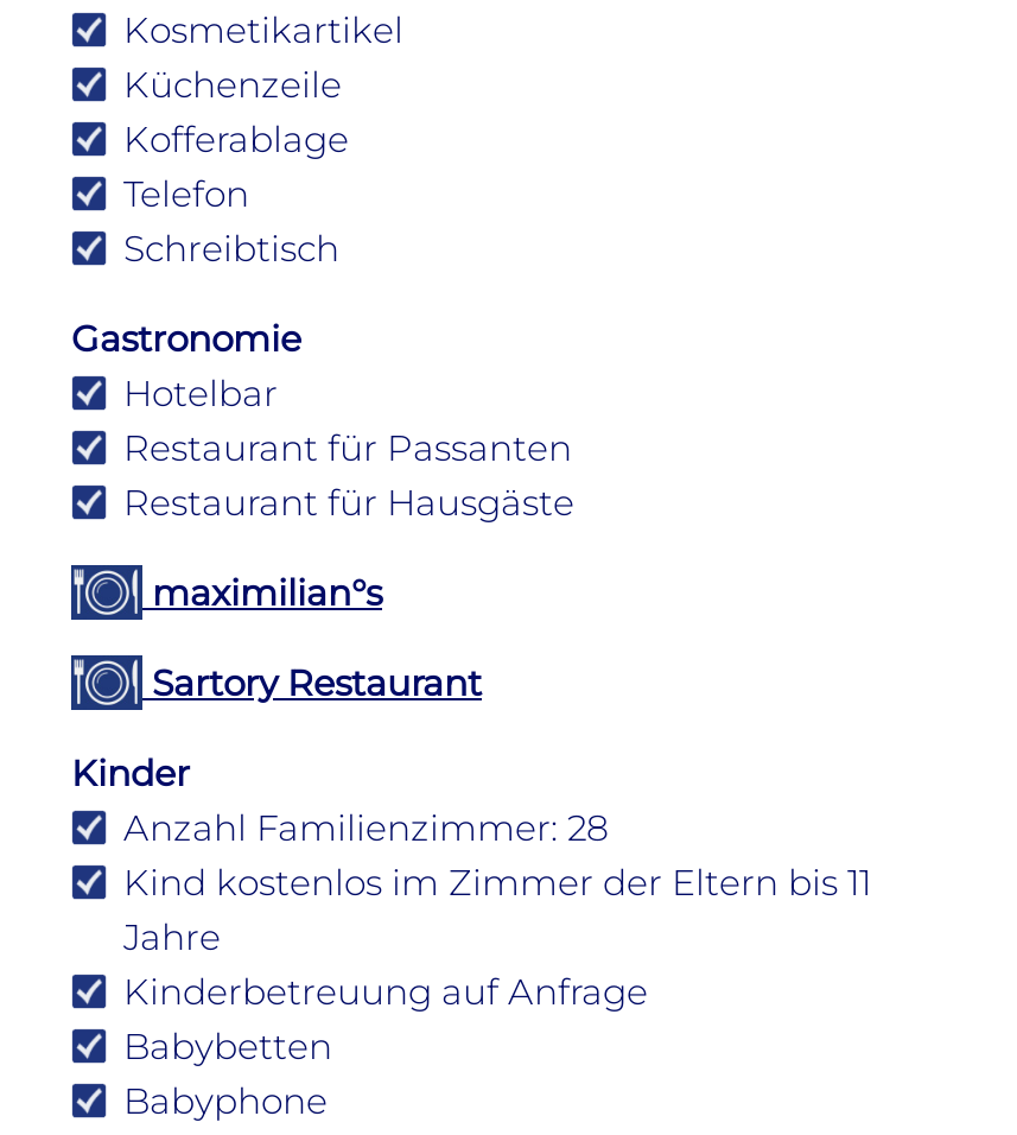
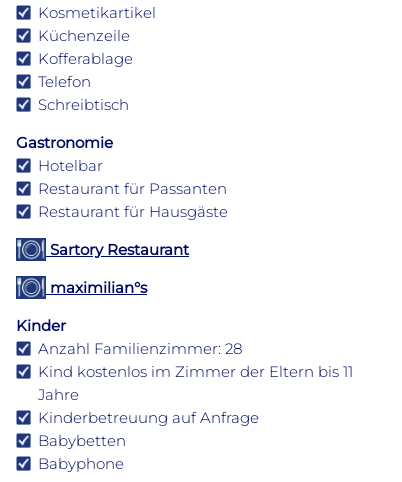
moved [142,569,382,614] -> [46,278,147,297]: maximilian°s
moved [142,659,482,704] -> [46,239,189,258]: Sartory Restaurant

